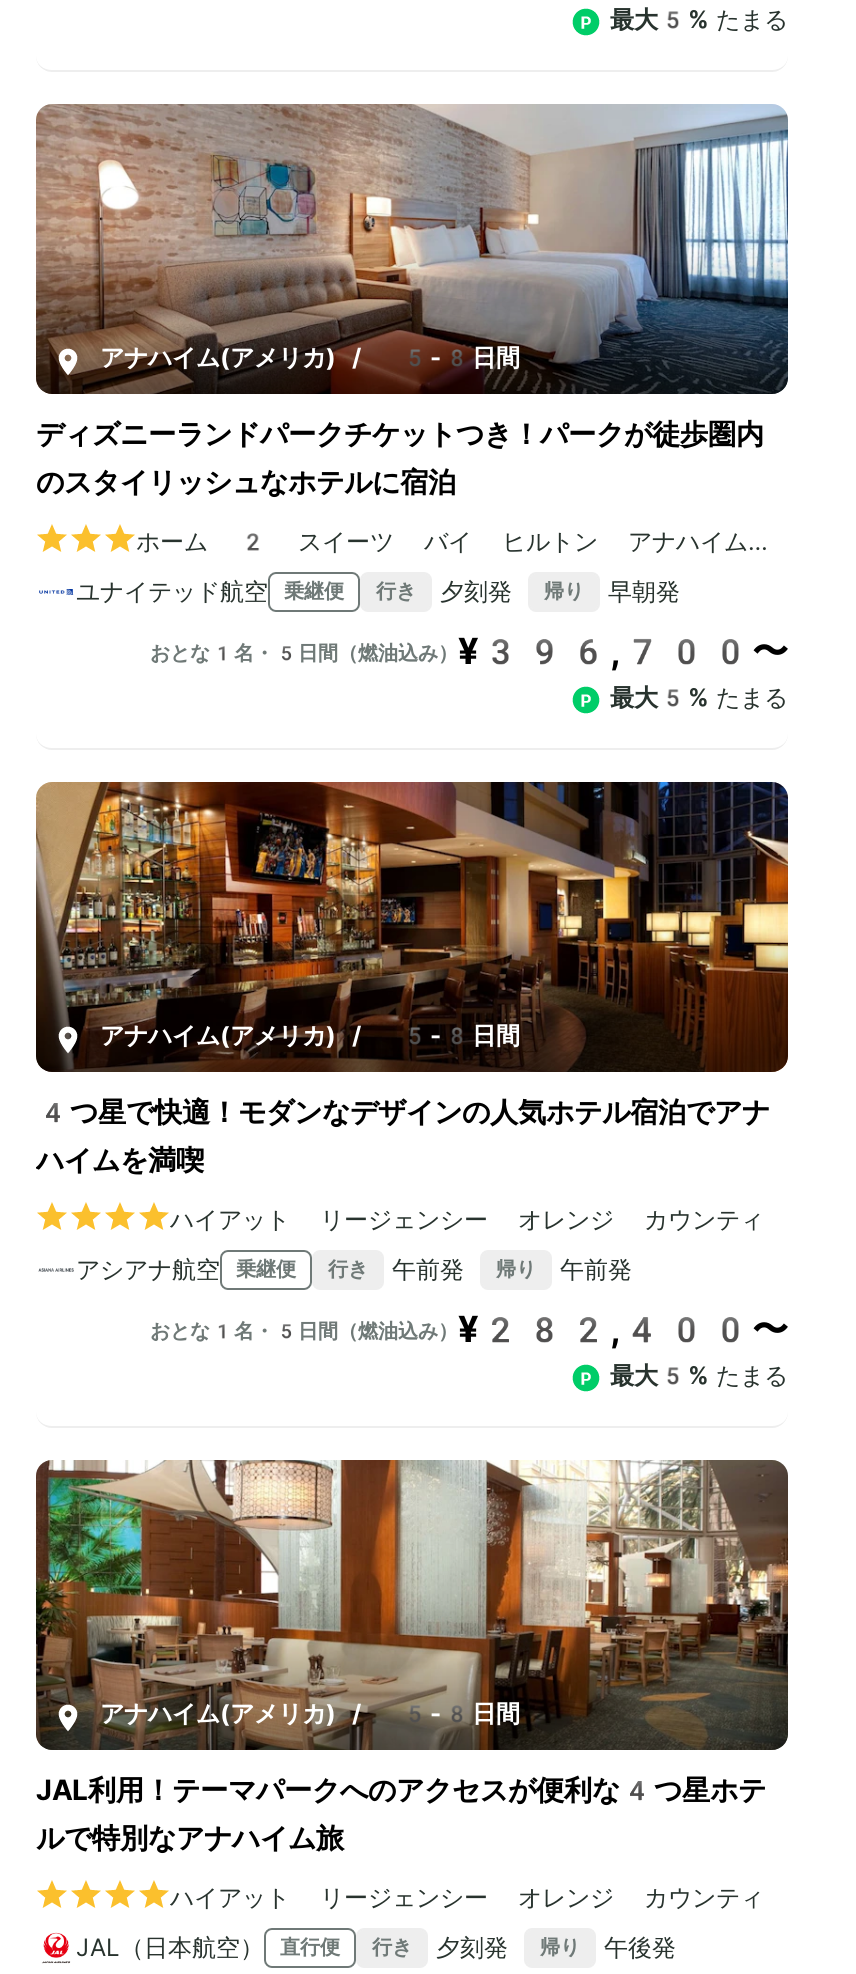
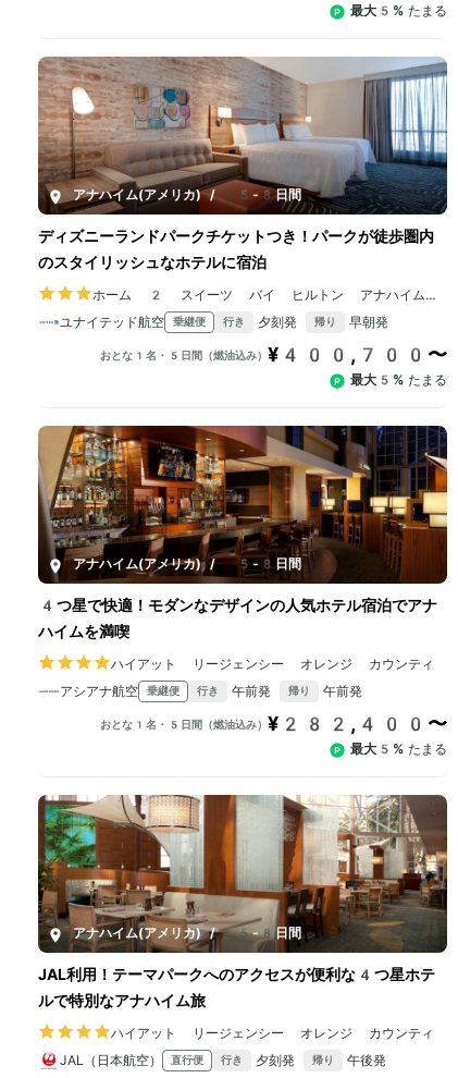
[150,630,788,672] おとな1名・5日間（燃油込み）¥396,700〜 -> [100,343,447,366] おとな1名・5日間（燃油込み）¥400,700〜

